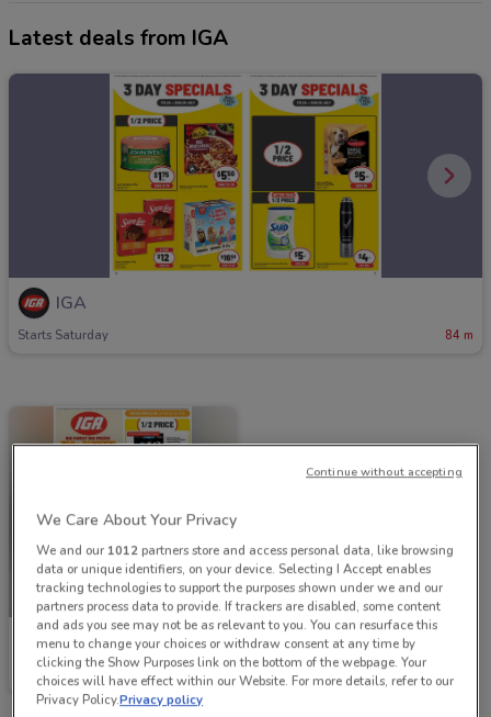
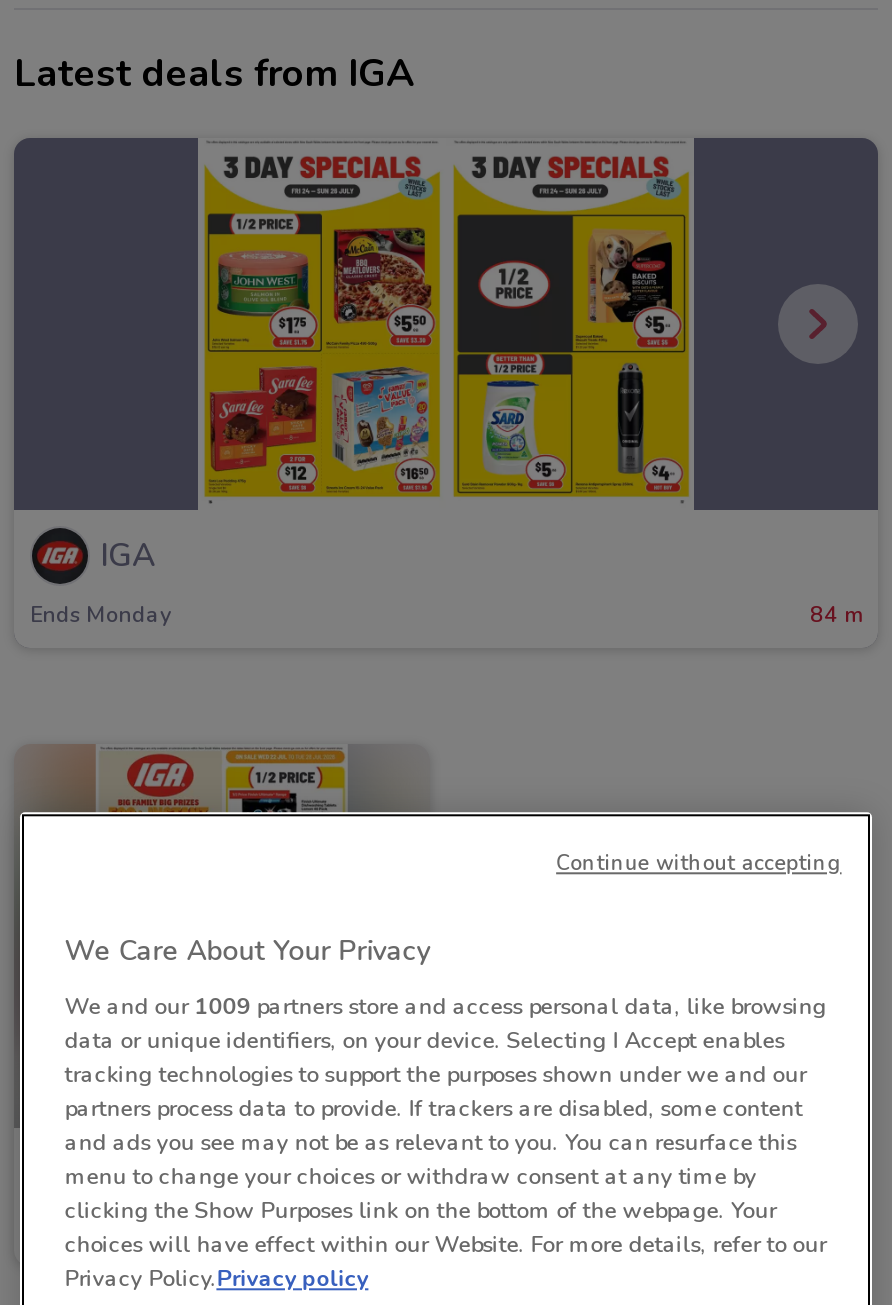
[18,327,109,344] Starts Saturday -> [30,600,172,630] Ends Monday
[36,542,454,560] We and our 1012 partners store and access personal data, like browsing -> [64,991,826,1023] We and our 1009 partners store and access personal data, like browsing

